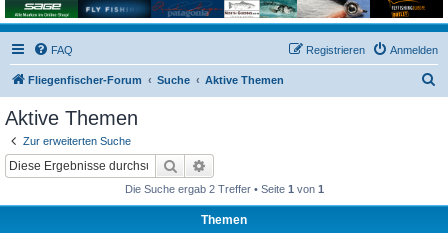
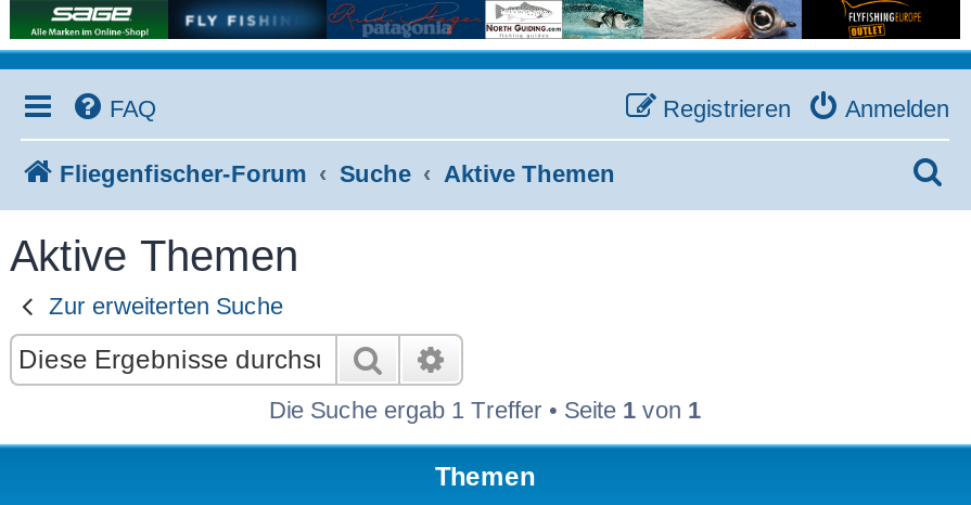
[124,183,323,195] Die Suche ergab 2 Treffer • Seite 1 von 1 -> [269,396,701,422] Die Suche ergab 1 Treffer • Seite 1 von 1

